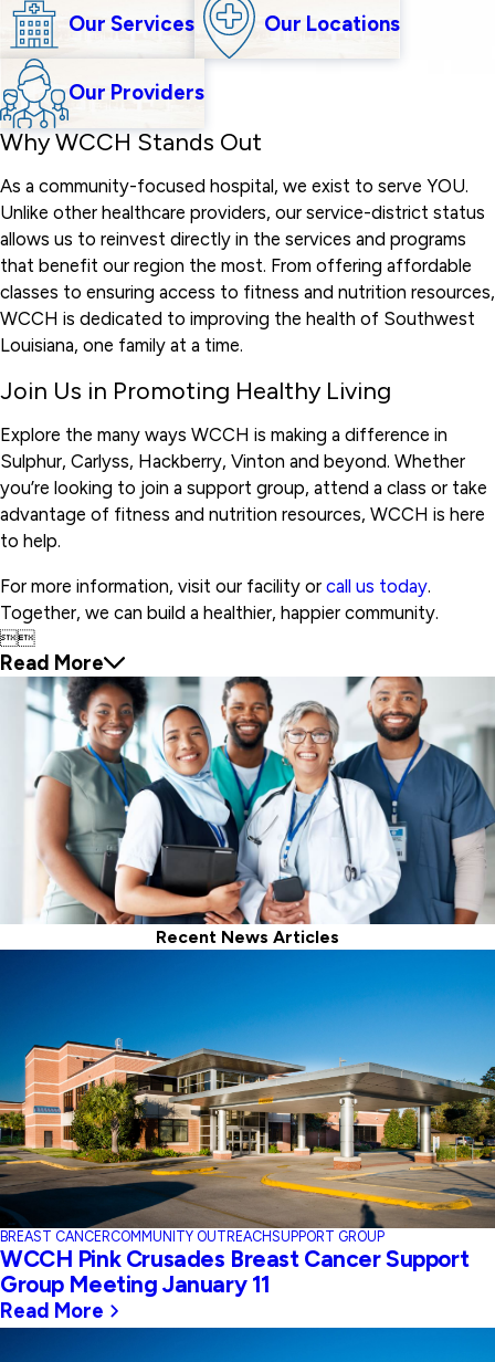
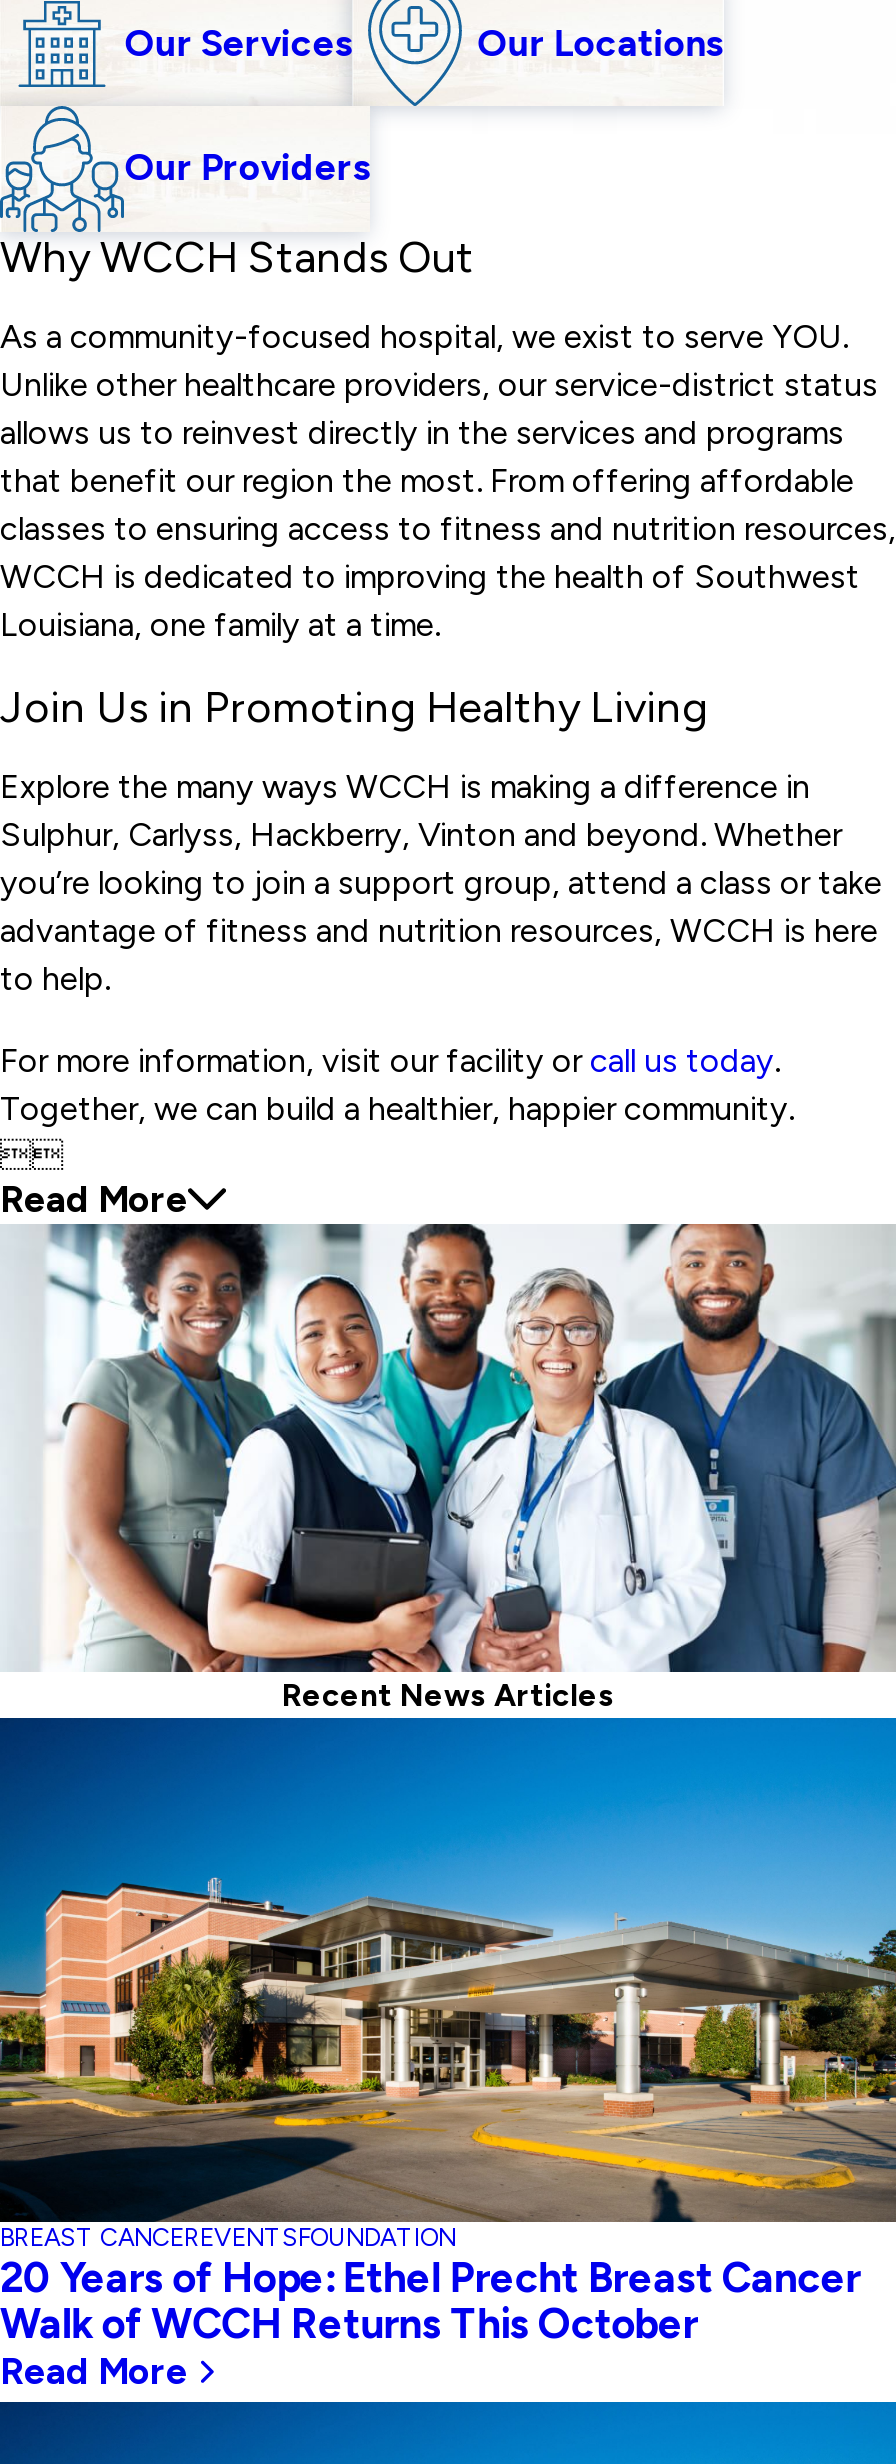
[0,1228,469,1297] BREAST CANCERCOMMUNITY OUTREACHSUPPORT GROUP | WCCH Pink Crusades Breast Cancer Support | Group Meeting January 11 -> [0,2221,861,2347] BREAST CANCEREVENTSFOUNDATION | 20 Years of Hope: Ethel Precht Breast Cancer | Walk of WCCH Returns This October

